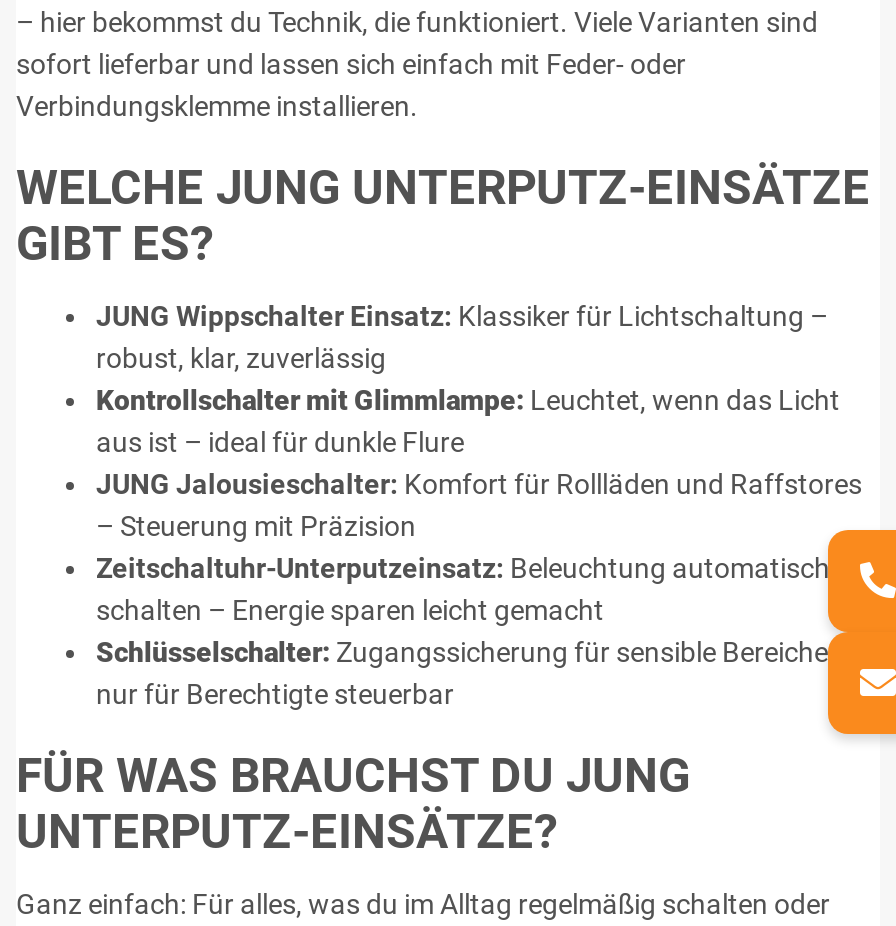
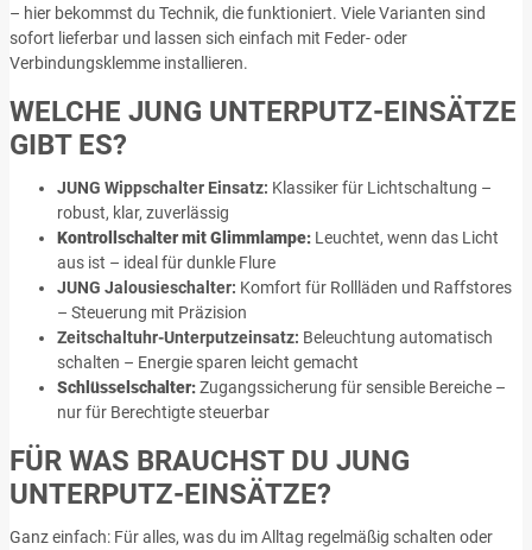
[824,528,890,740] [image] -> none

